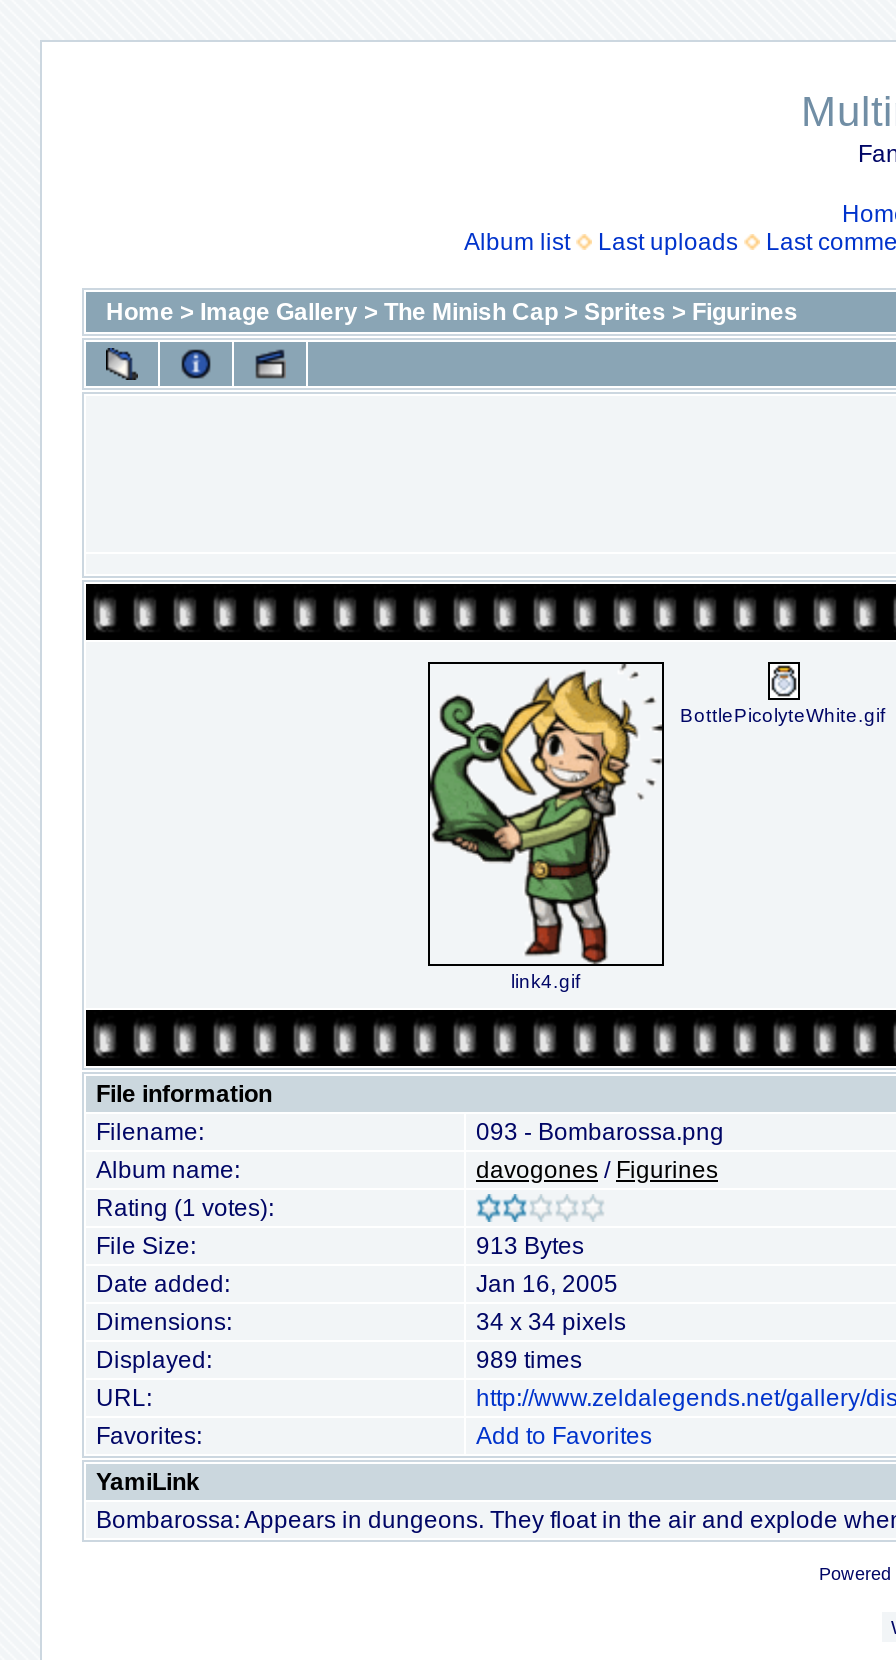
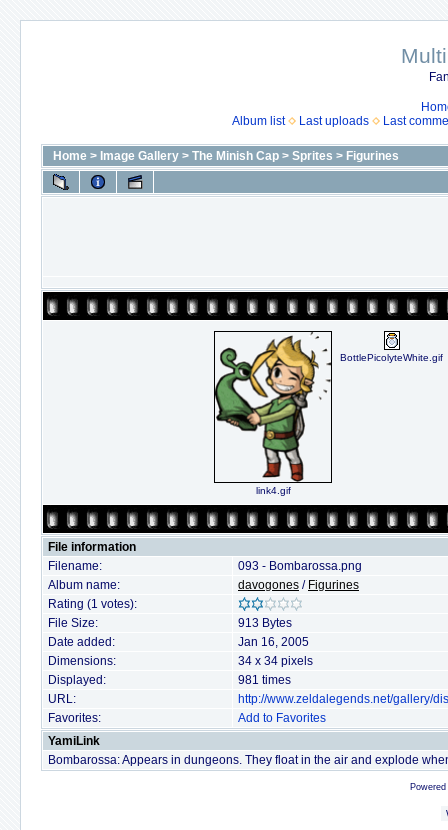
[476,1346,582,1374] 989 times -> [238,673,291,687] 981 times

